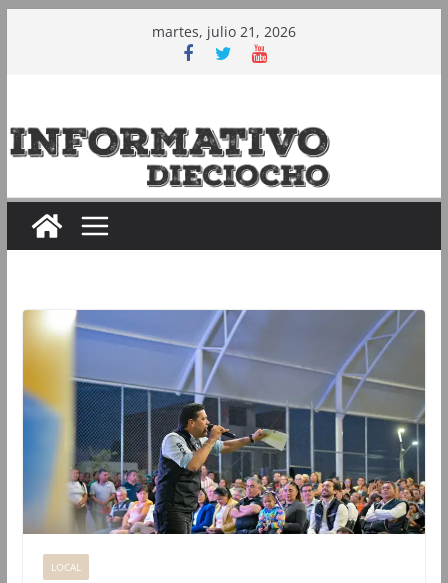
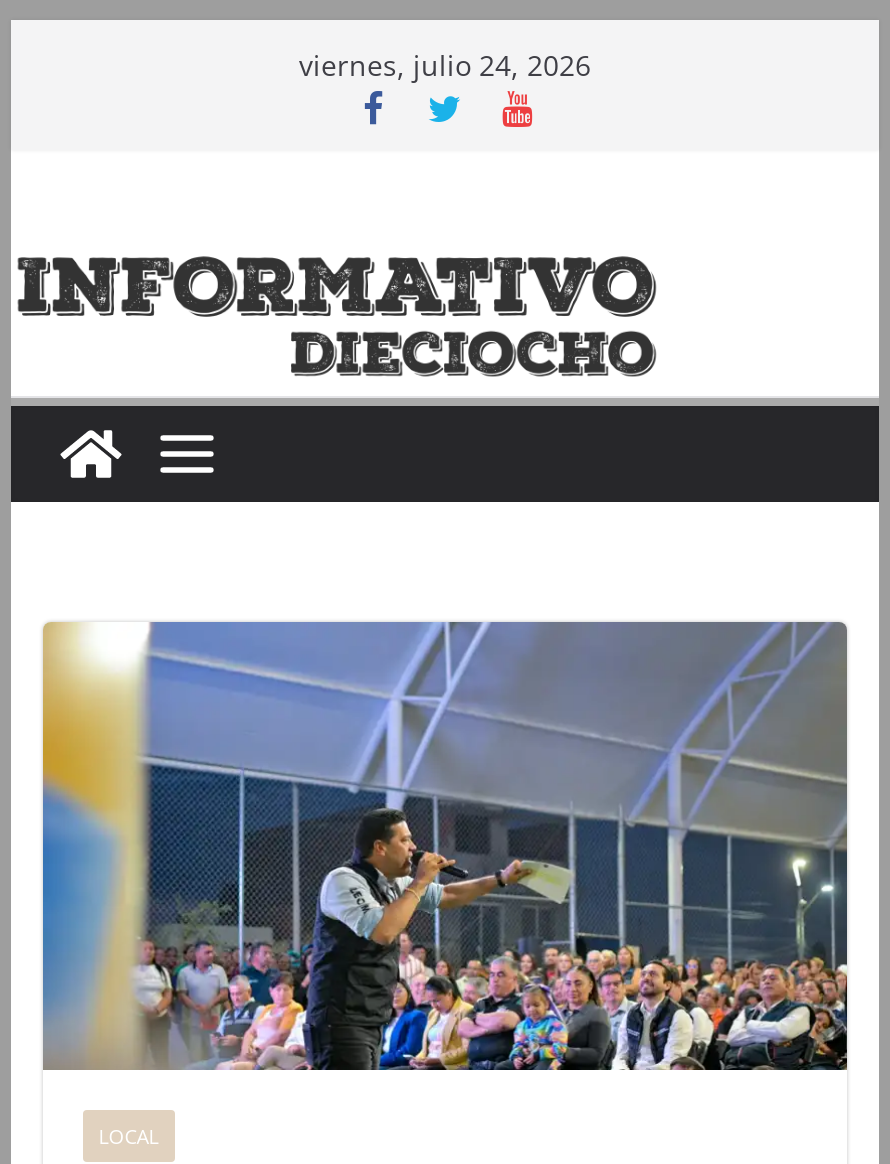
[152,22,296,41] martes, julio 21, 2026 -> [299,46,591,84] viernes, julio 24, 2026

